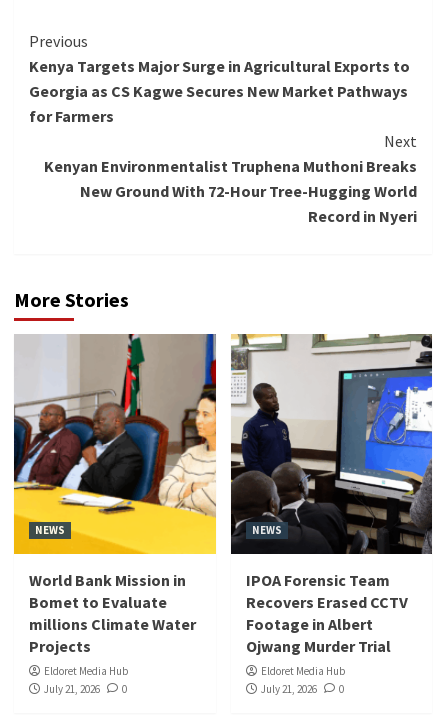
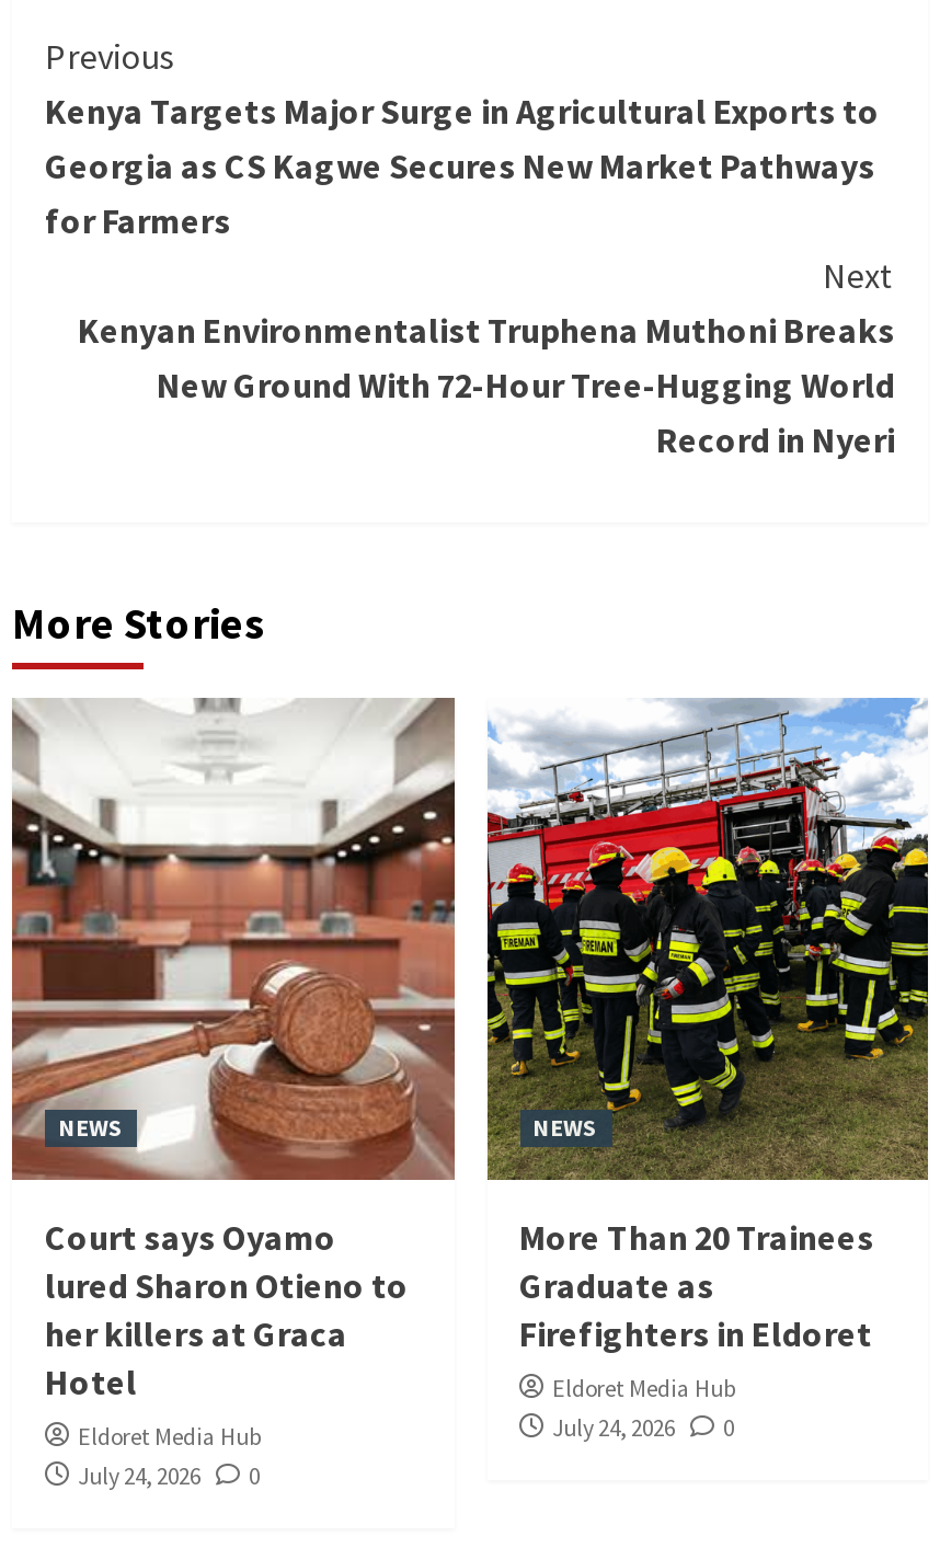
[13,333,217,656] [image] | World Bank Mission in | Bomet to Evaluate | millions Climate Water | Projects -> [10,698,457,1404] [image] | Court says Oyamo | lured Sharon Otieno to | her killers at Graca | Hotel
[230,333,433,656] [image] | IPOA Forensic Team | Recovers Erased CCTV | Footage in Albert | Ojwang Murder Trial -> [485,696,930,1355] [image] | More Than 20 Trainees | Graduate as | Firefighters in Eldoret
moved [260,664,344,696] -> [552,1373,736,1443]: Eldoret Media Hub | 0
[44,682,127,696] July 21, 2026 0 -> [78,1461,260,1491] July 24, 2026 0
[260,682,343,696] July 21, 2026 0 -> [552,1412,734,1443] July 24, 2026 0

